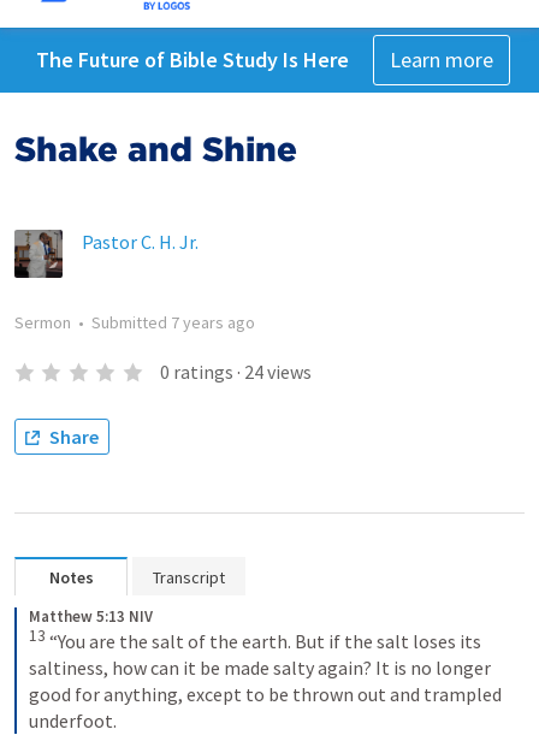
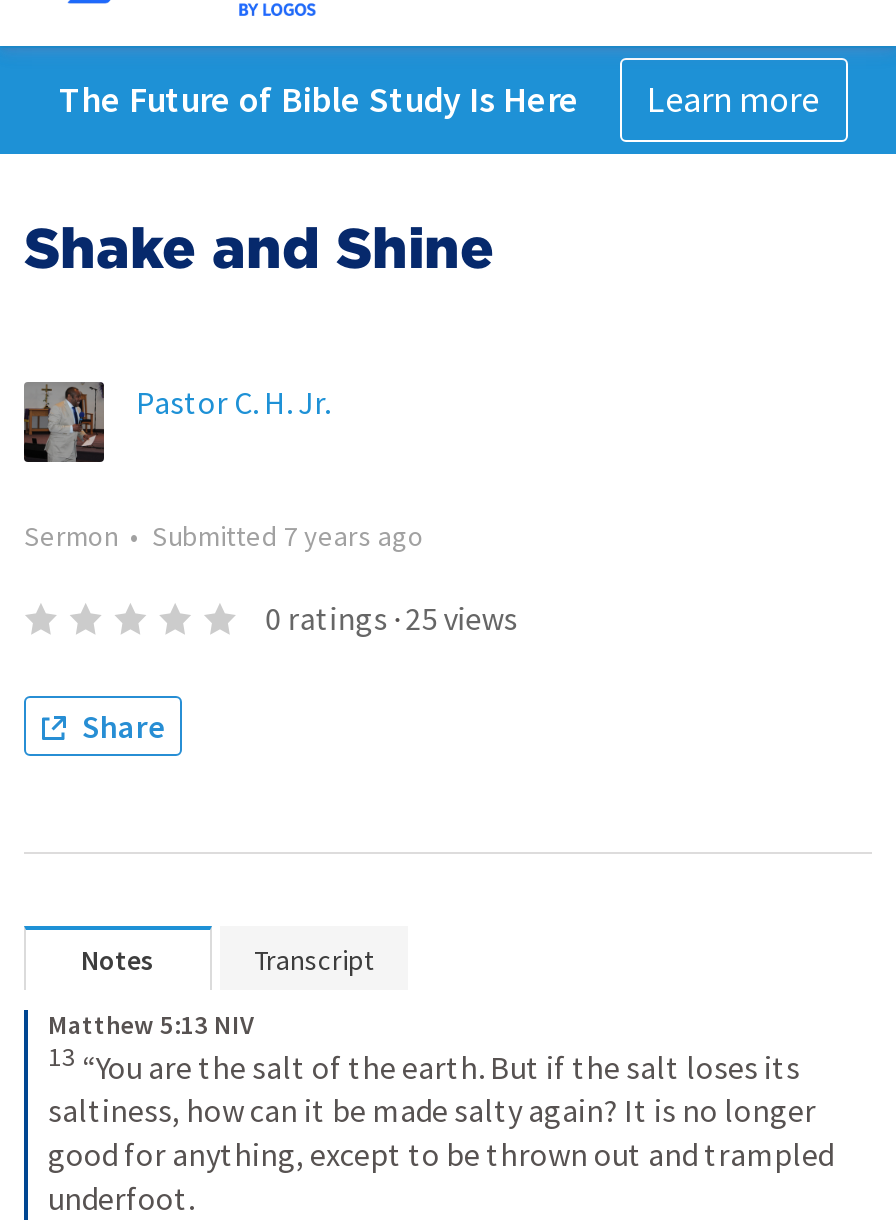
[160,360,311,384] 0 ratings · 24 views -> [265,598,517,638] 0 ratings · 25 views

